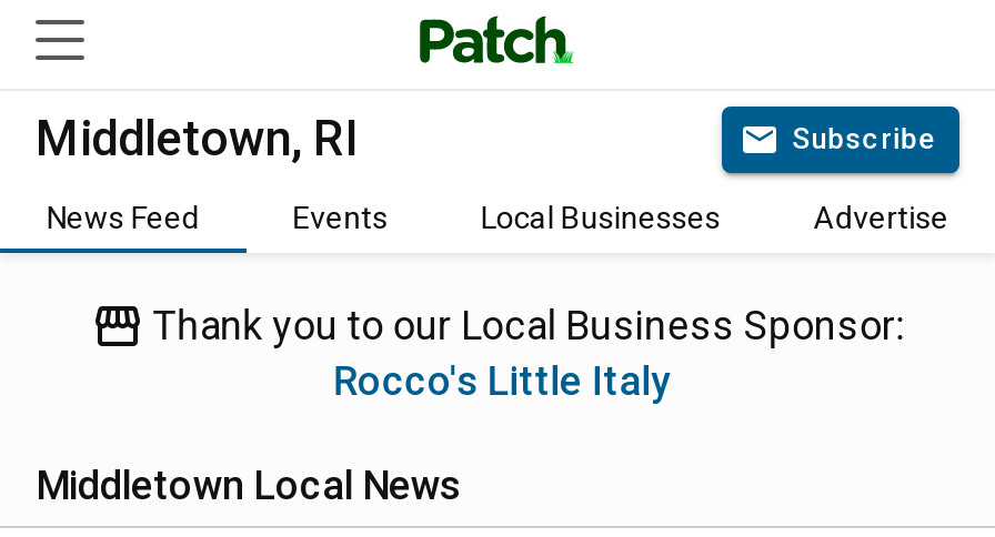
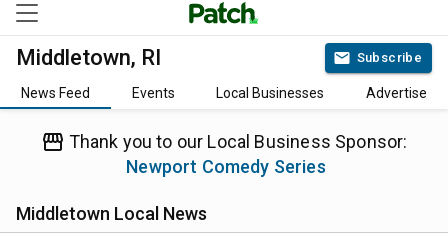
[333,357,671,404] Rocco's Little Italy -> [126,156,326,177] Newport Comedy Series

